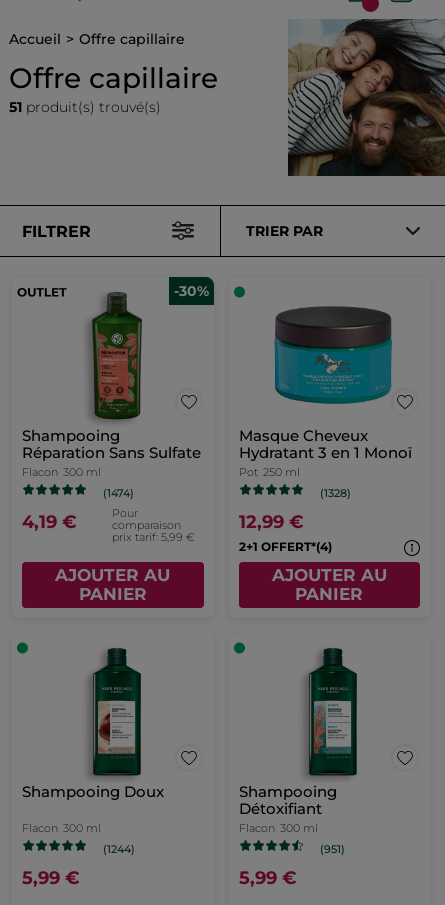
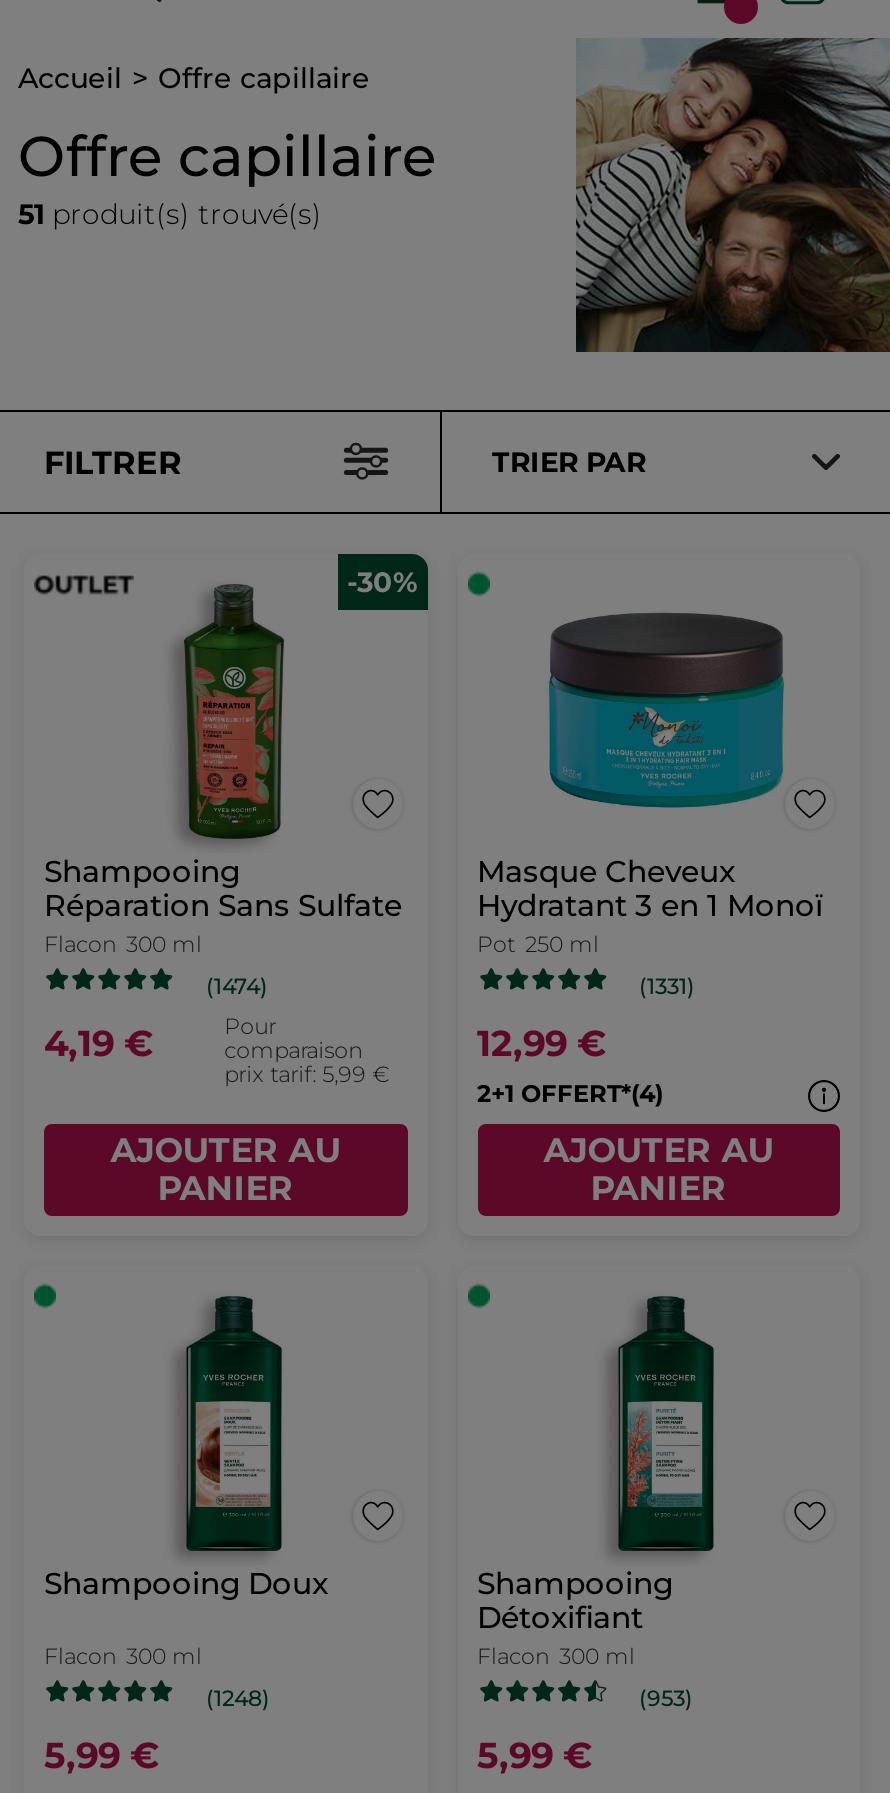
[319,486,350,500] (1328) -> [639,971,695,999] (1331)
[103,842,135,856] (1244) -> [206,1683,270,1711] (1248)
[319,842,344,856] (951) -> [639,1683,693,1711] (953)

